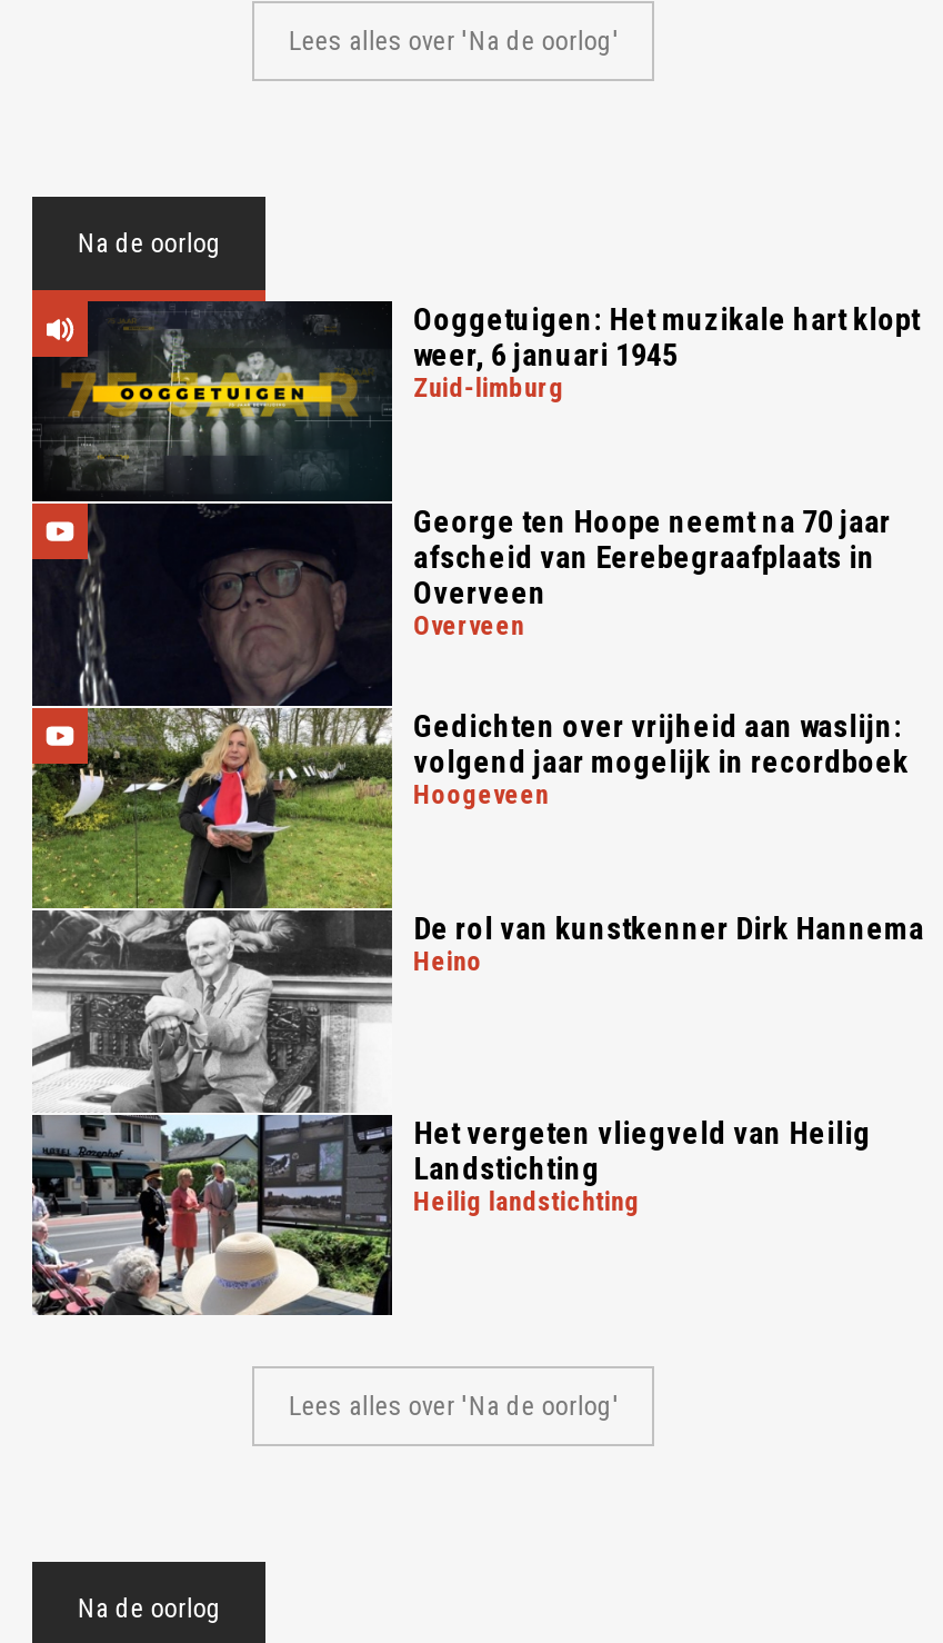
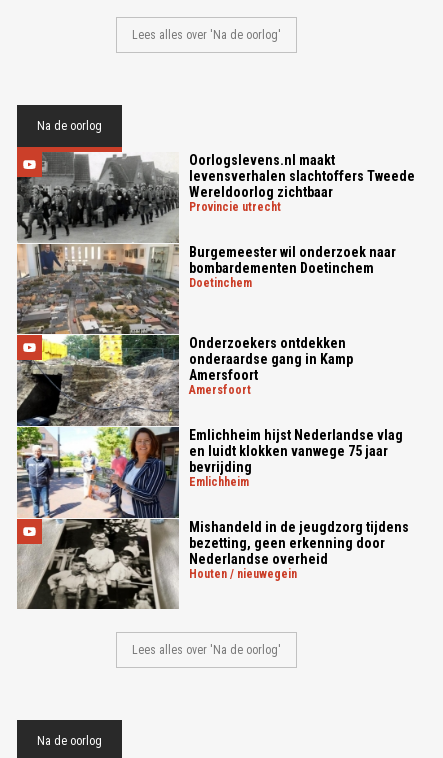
[30,289,920,1316] [image] | Ooggetuigen: Het muzikale hart klopt | weer, 6 januari 1945 | zuid-limburg -> [16,151,415,610] [image] | Oorlogslevens.nl maakt | levensverhalen slachtoffers Tweede | Wereldoorlog zichtbaar | provincie utrecht
[414,504,891,642] George ten Hoope neemt na 70 jaar | afscheid van Eerebegraafplaats in | Overveen | overveen -> [189,244,396,290] Burgemeester wil onderzoek naar | bombardementen Doetinchem | doetinchem
[414,707,909,810] Gedichten over vrijheid aan waslijn: | volgend jaar mogelijk in recordboek | hoogeveen -> [189,335,353,397] Onderzoekers ontdekken | onderaardse gang in Kamp | Amersfoort | amersfoort
[414,911,925,978] De rol van kunstkenner Dirk Hannema | heino -> [189,427,403,489] Emlichheim hijst Nederlandse vlag | en luidt klokken vanwege 75 jaar | bevrijding | emlichheim
[414,1115,871,1217] Het vergeten vliegveld van Heilig | Landstichting | heilig landstichting -> [189,519,409,581] Mishandeld in de jeugdzorg tijdens | bezetting, geen erkenning door | Nederlandse overheid | houten / nieuwegein

